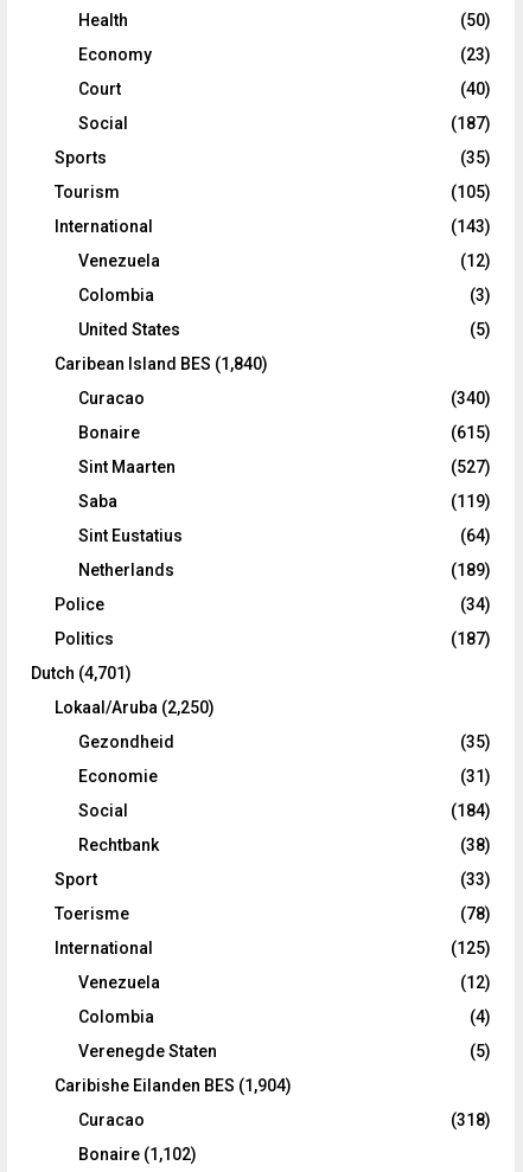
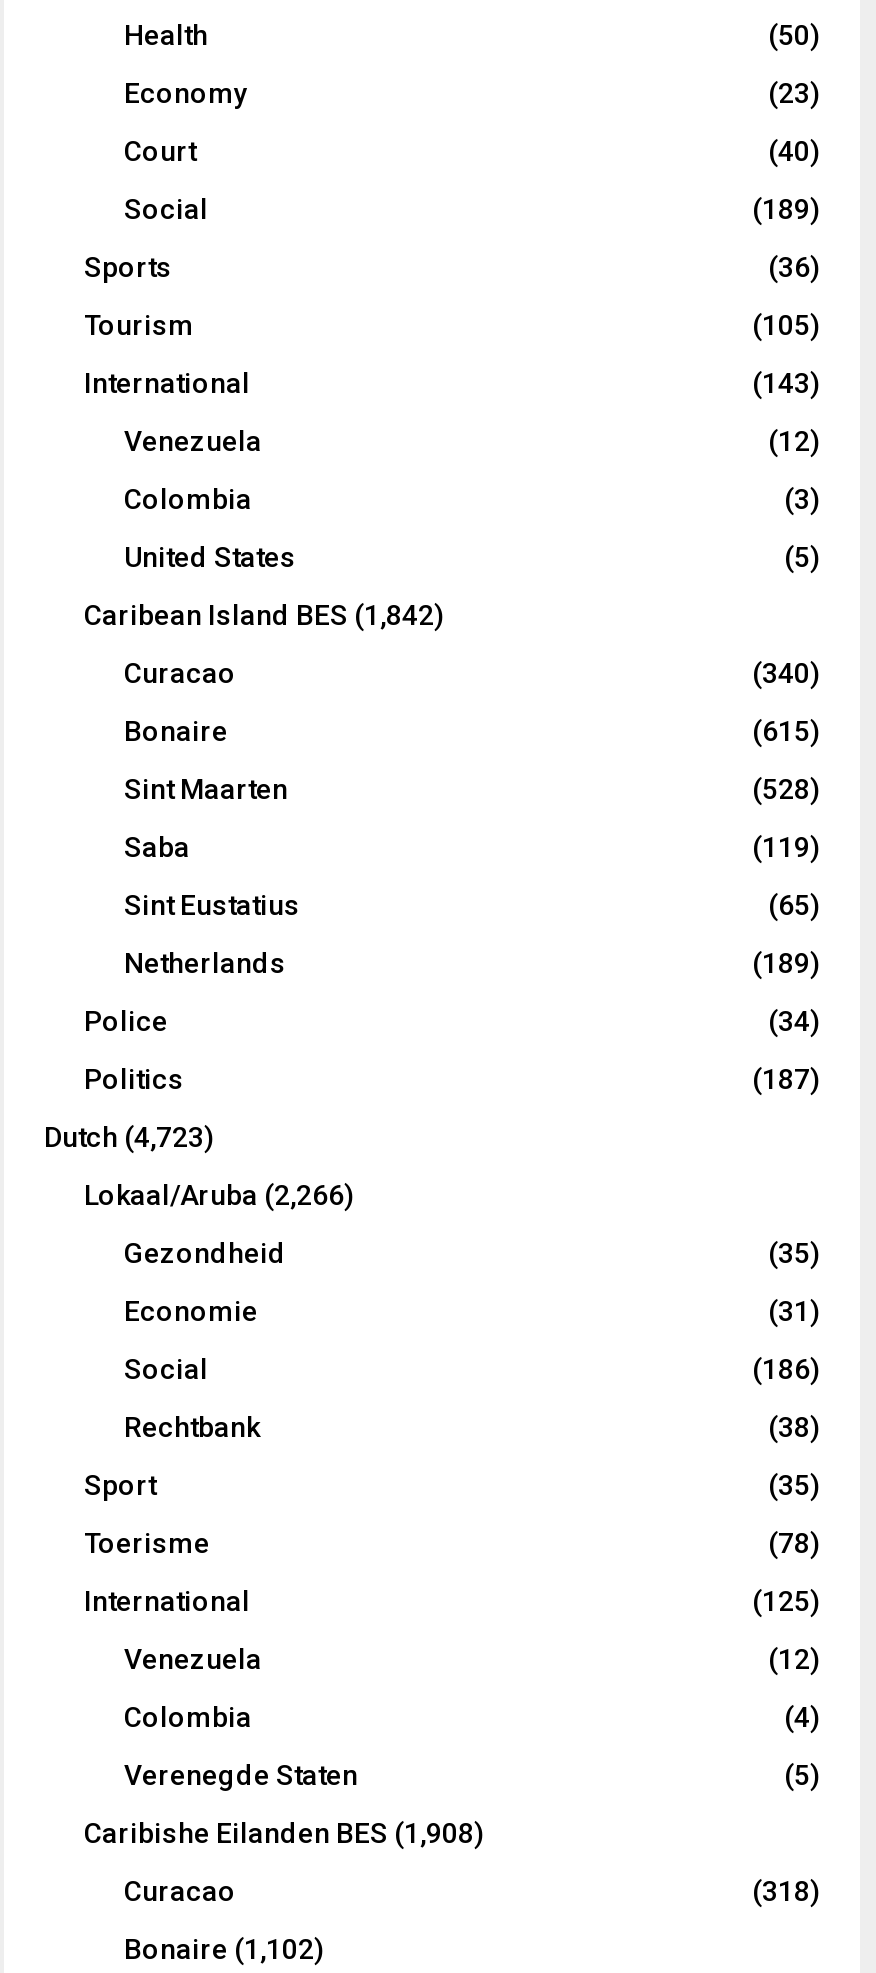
[451,113,491,132] (187) -> [752,192,820,224] (189)
[460,148,491,167] (35) -> [768,250,820,282] (36)
[55,354,268,373] Caribean Island BES (1,840) -> [84,598,444,630] Caribean Island BES (1,842)
[451,457,491,476] (527) -> [752,772,820,804] (528)
[460,526,491,545] (64) -> [768,888,820,920] (65)
[31,663,132,682] Dutch (4,701) -> [44,1120,214,1152] Dutch (4,723)
[55,698,215,716] Lokaal/Aruba (2,250) -> [84,1178,354,1210] Lokaal/Aruba (2,266)
[451,801,491,820] (184) -> [752,1352,820,1384] (186)
[460,869,491,888] (33) -> [768,1468,820,1500] (35)
[55,1076,292,1094] Caribishe Eilanden BES (1,904) -> [84,1816,484,1848] Caribishe Eilanden BES (1,908)

